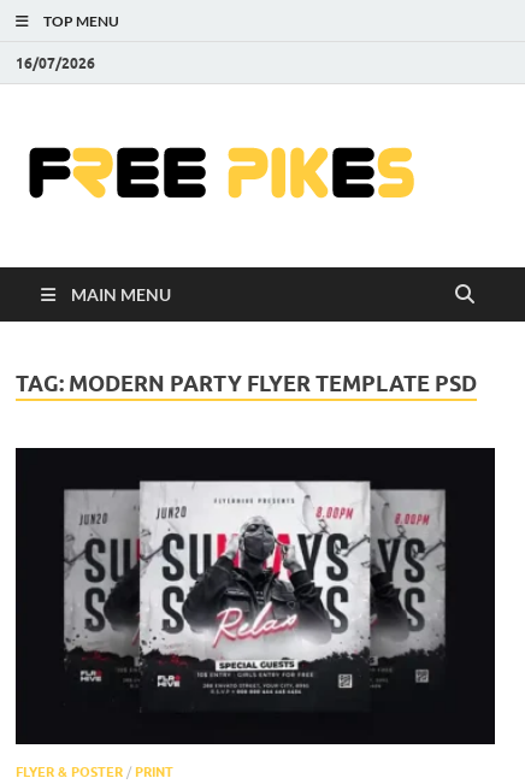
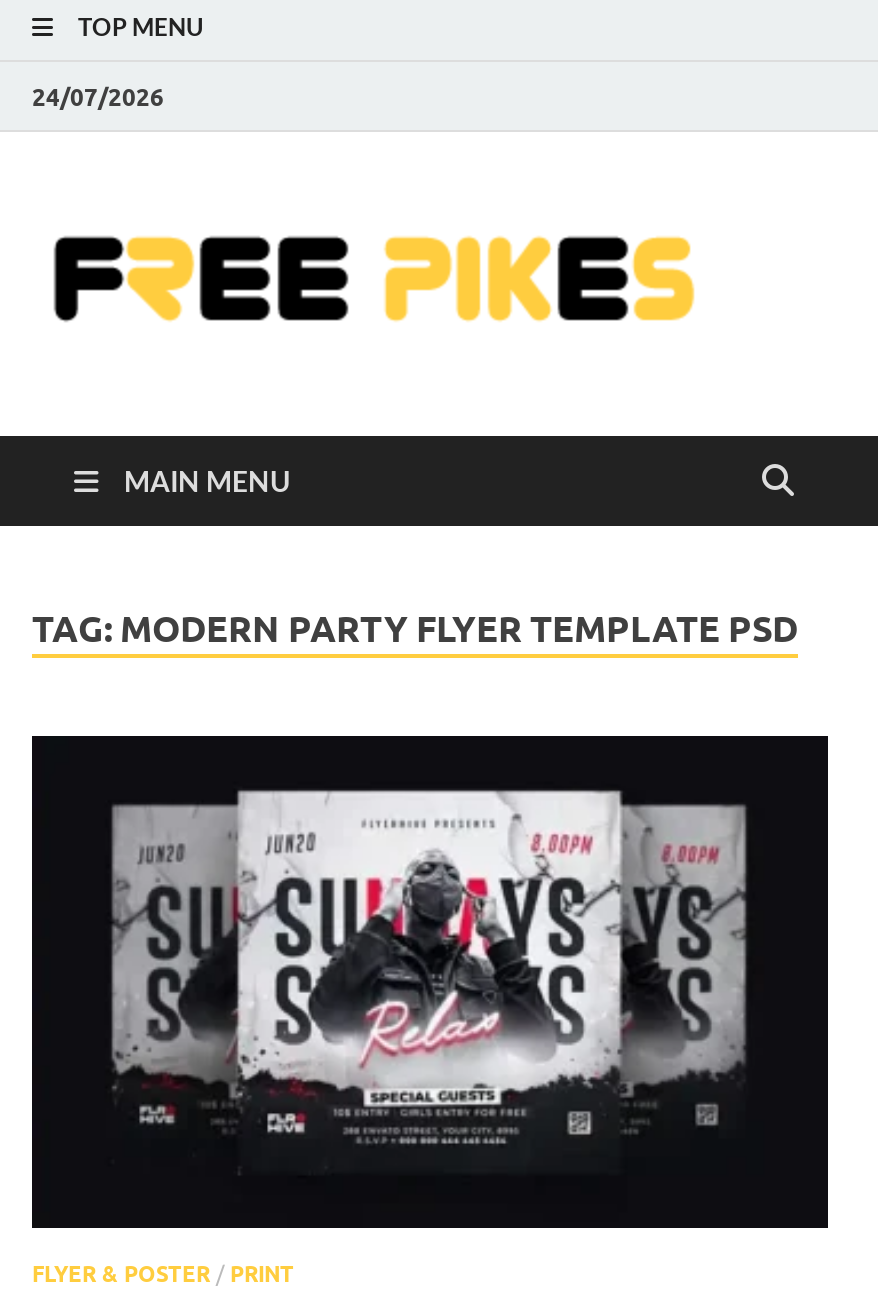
[16,54,95,72] 16/07/2026 -> [32,81,164,111] 24/07/2026

